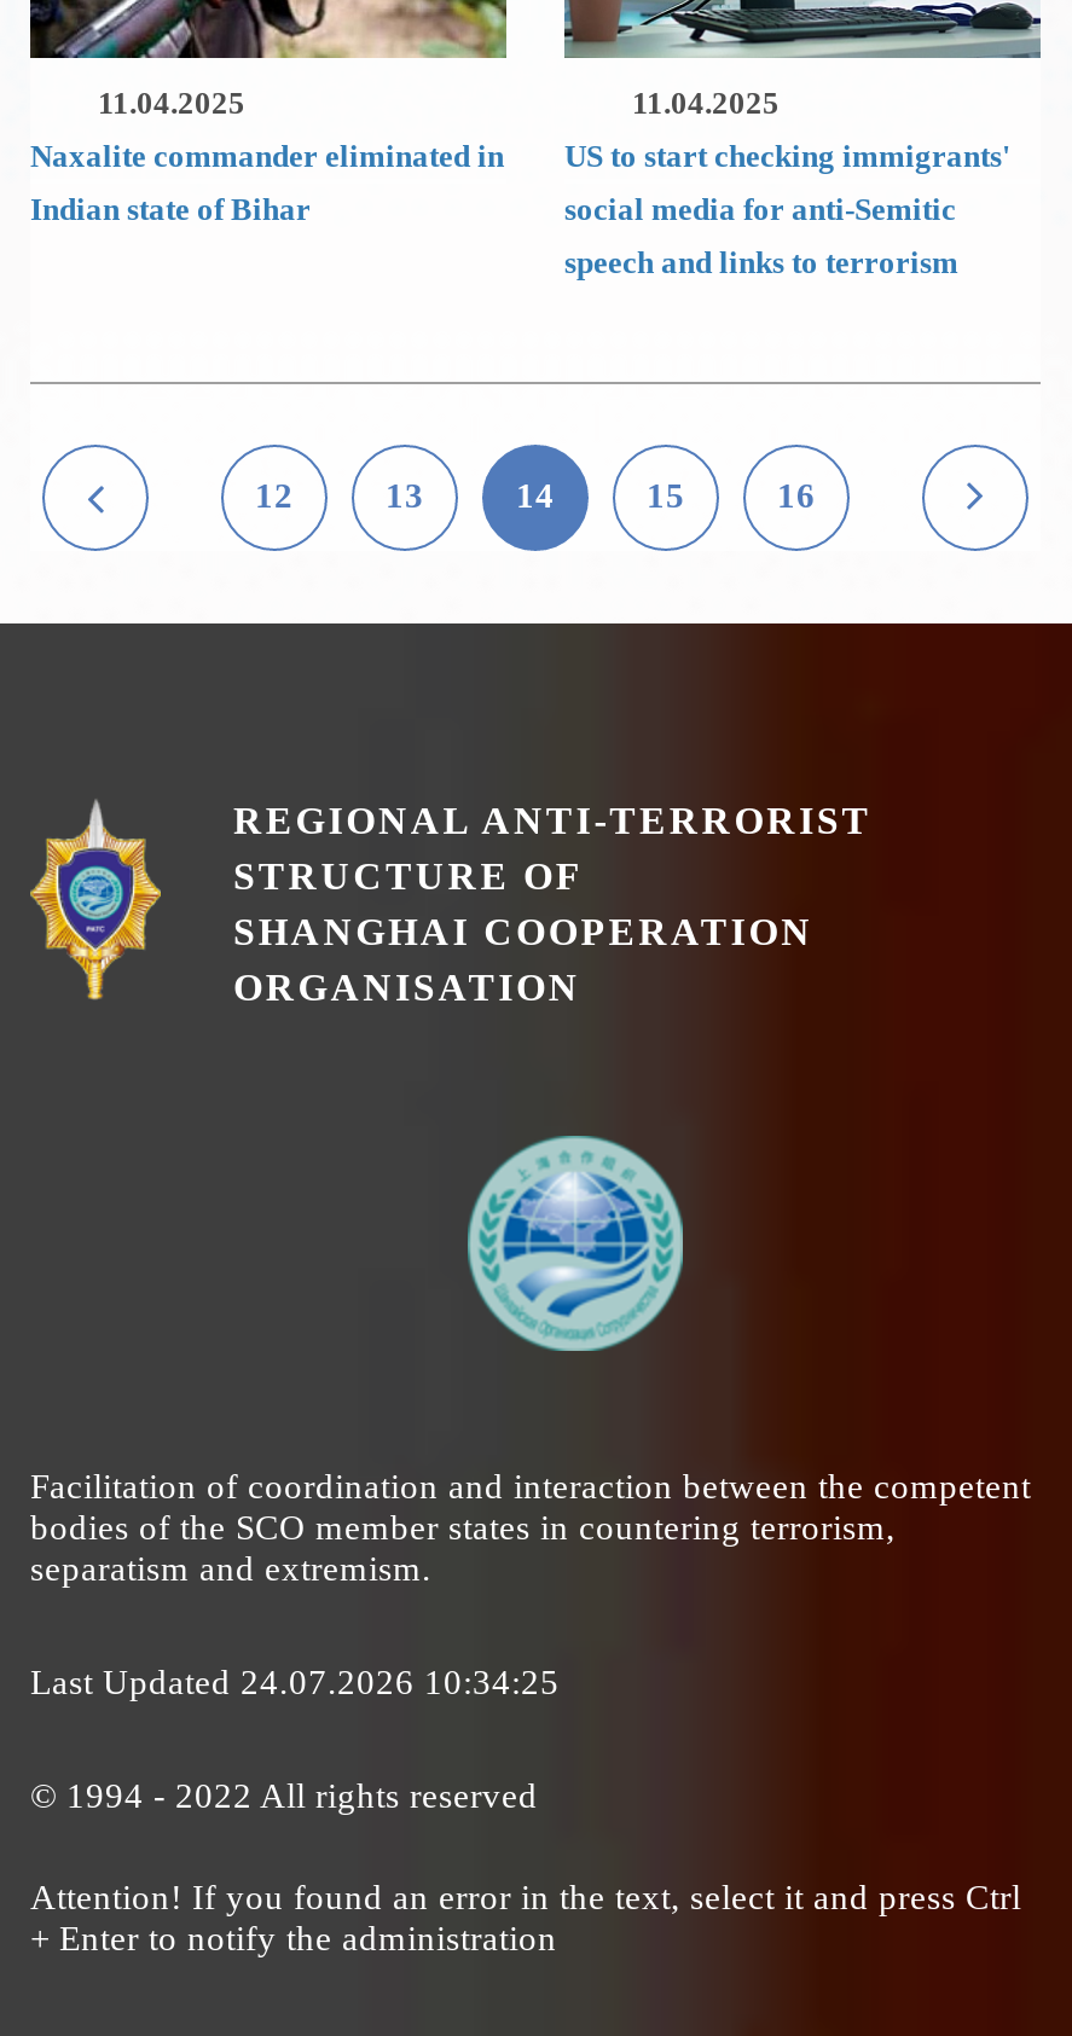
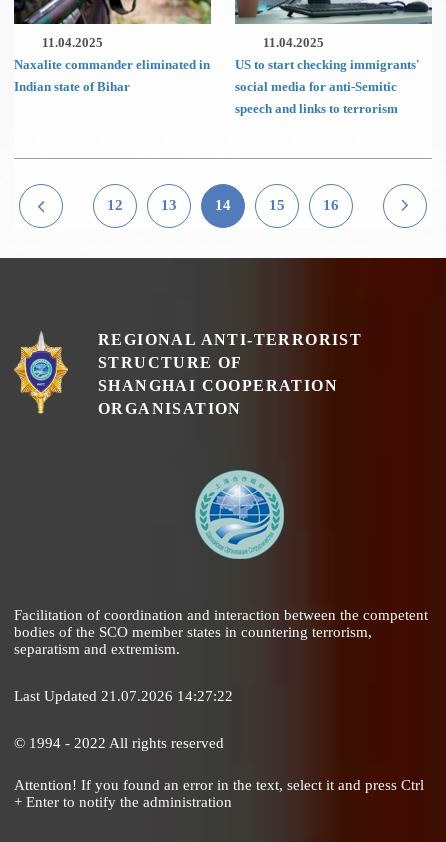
[30,1662,560,1701] Last Updated 24.07.2026 10:34:25 -> [14,688,233,704] Last Updated 21.07.2026 14:27:22

